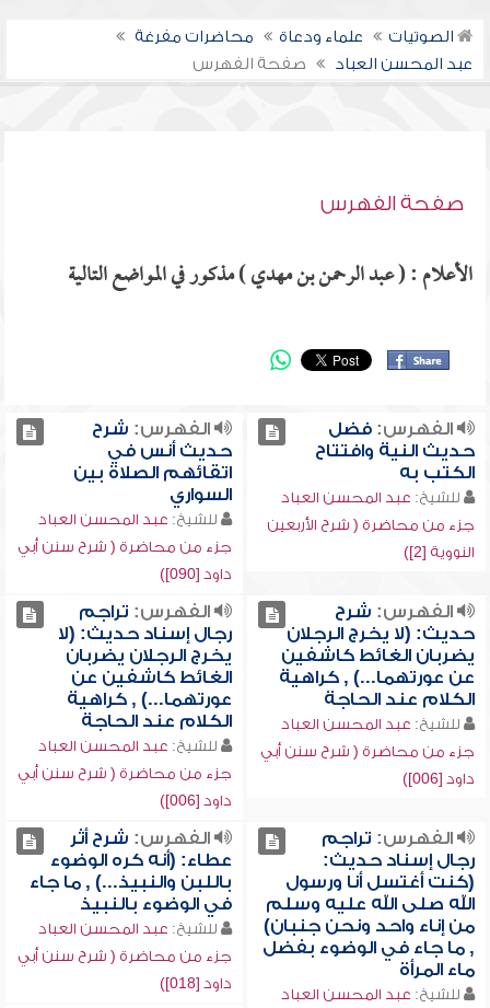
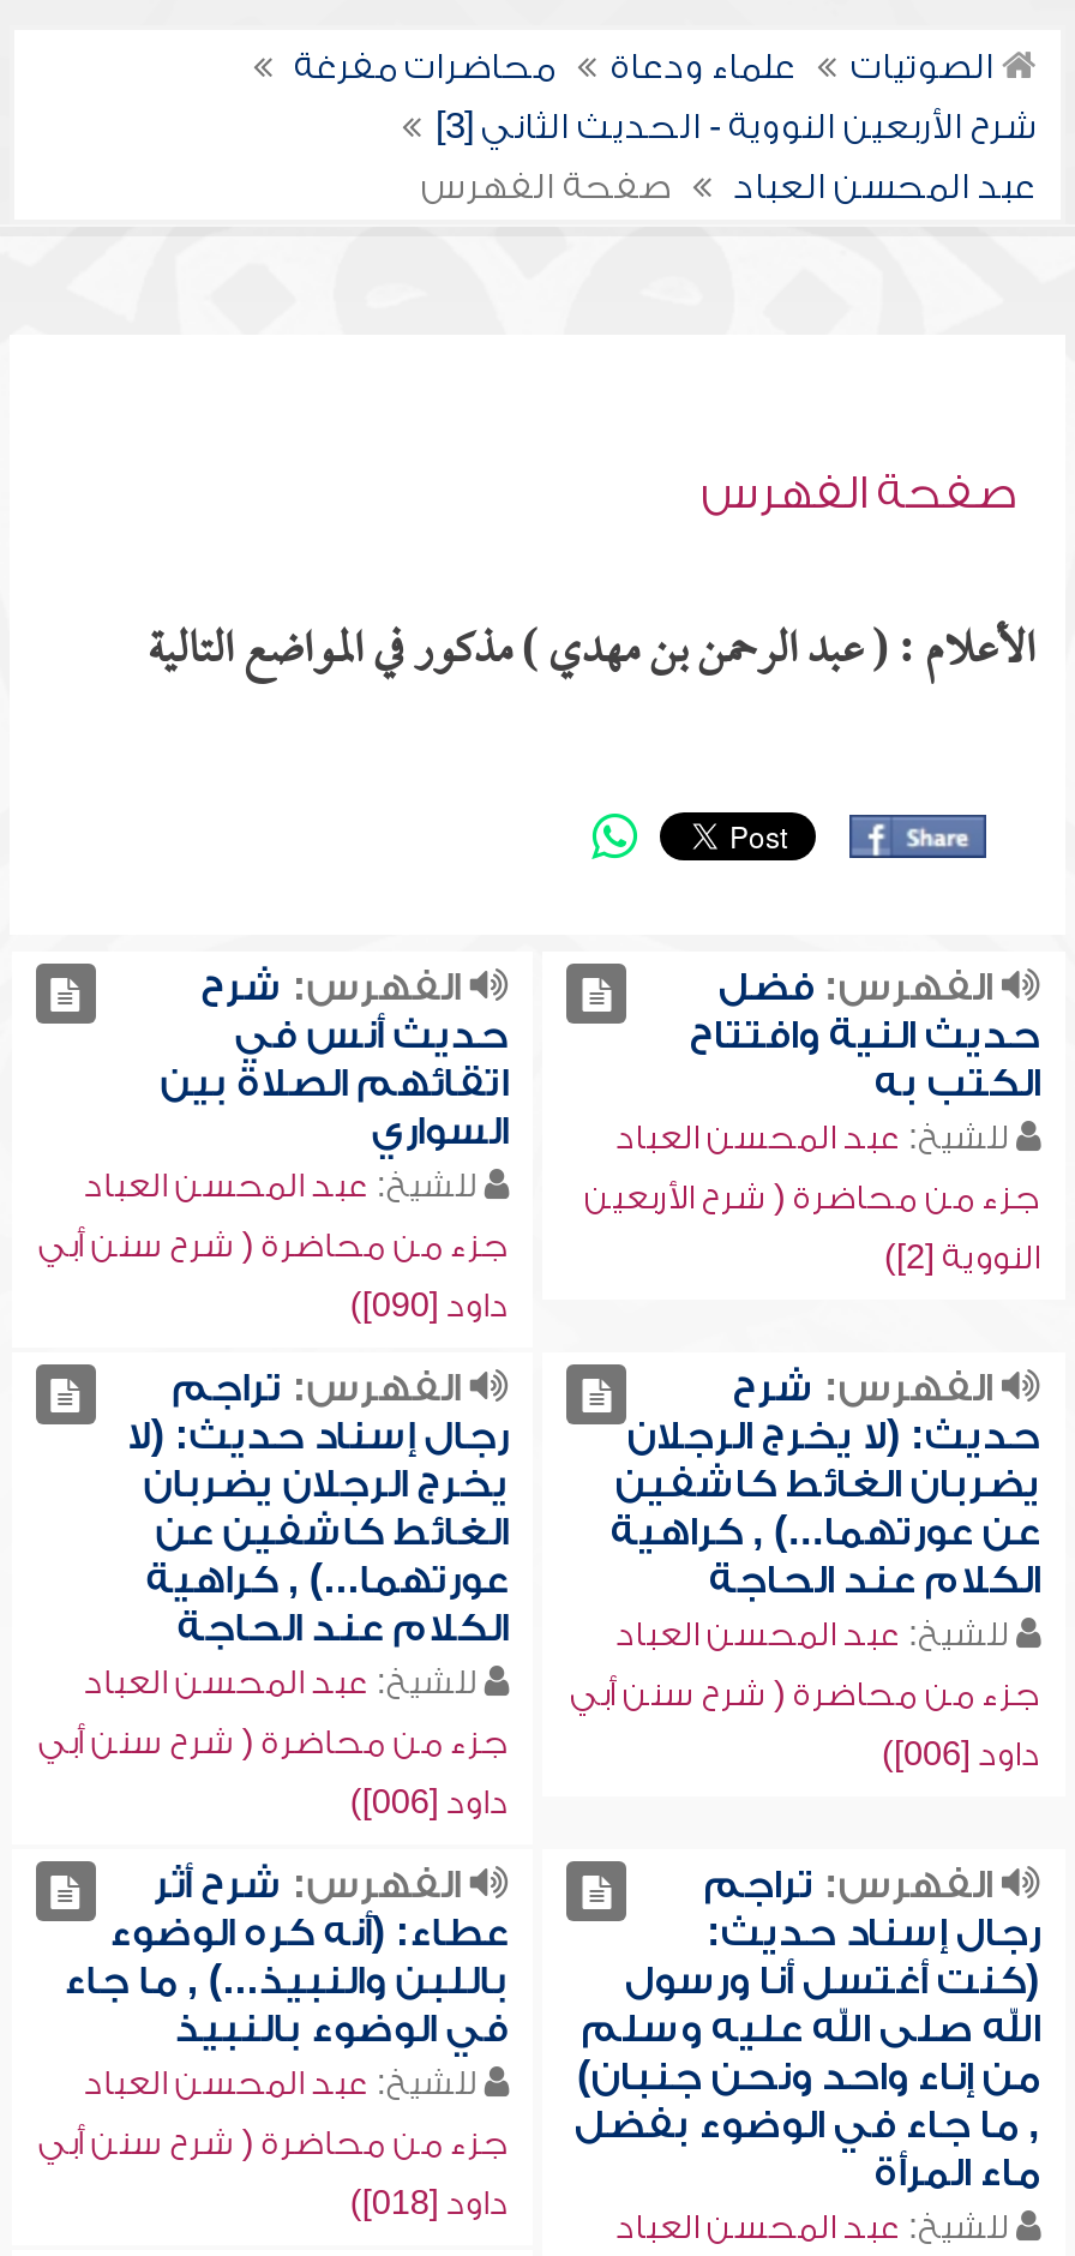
none -> [464,107,1035,148] شرح الأربعين النووية - الحديث الثاني [3]

